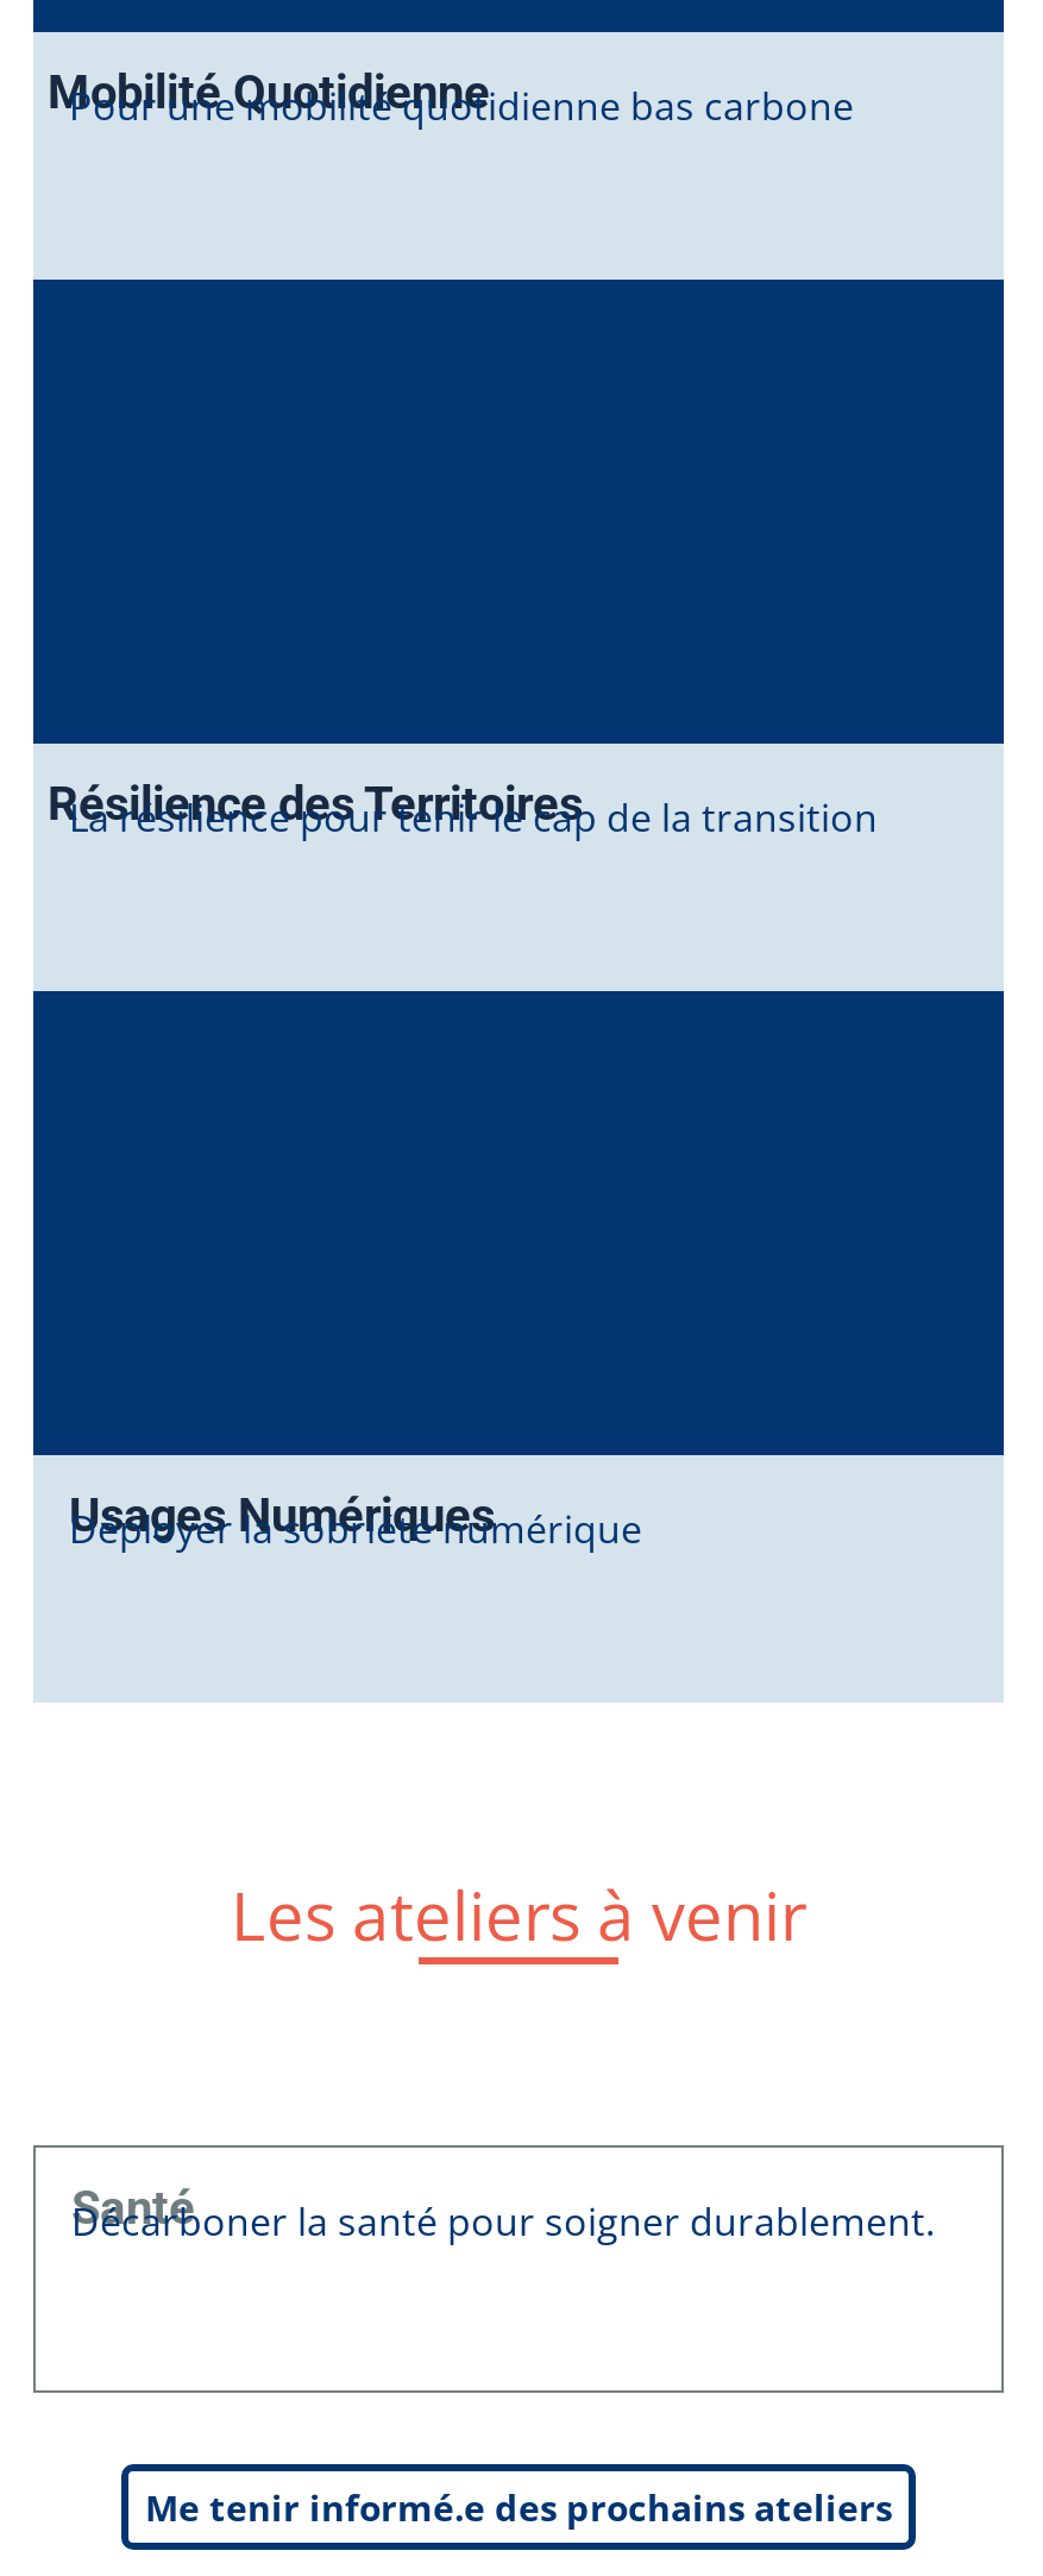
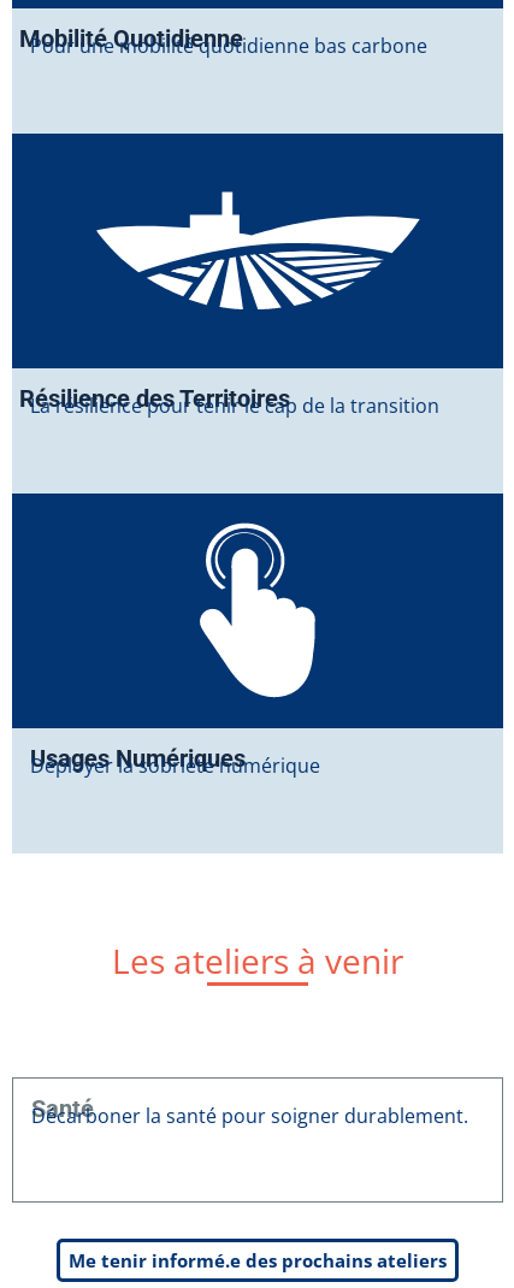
none -> [96,190,420,311] [image]
none -> [199,522,317,698] [image]

